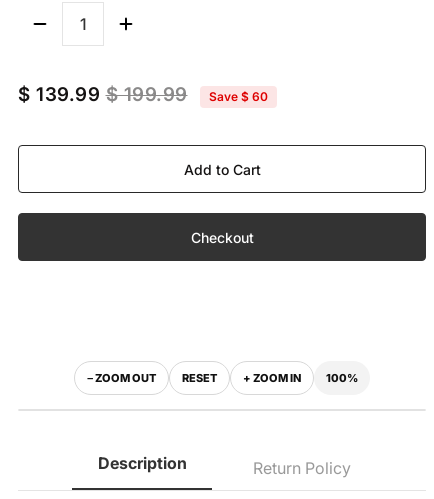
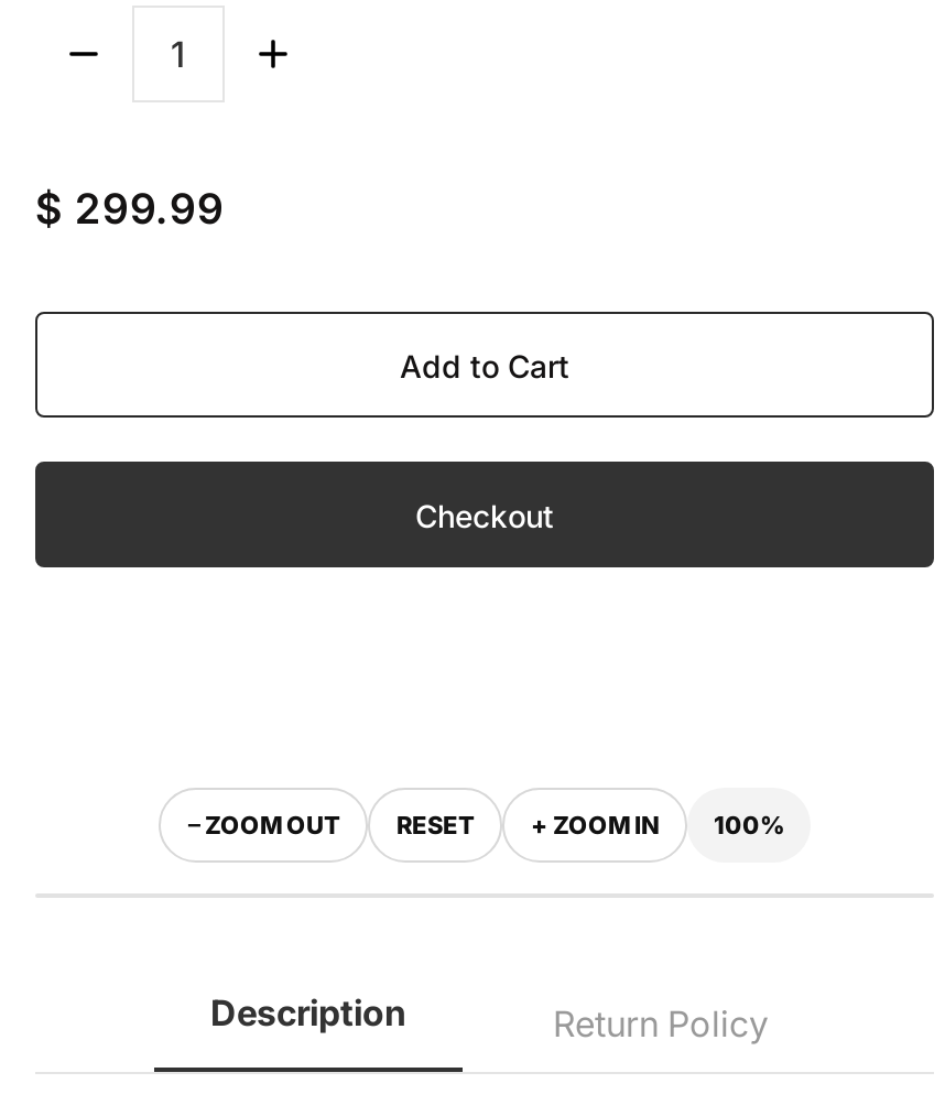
[18,83,267,106] $ 139.99 $ 199.99 | Save $ 60 -> [35,184,225,235] $ 299.99

